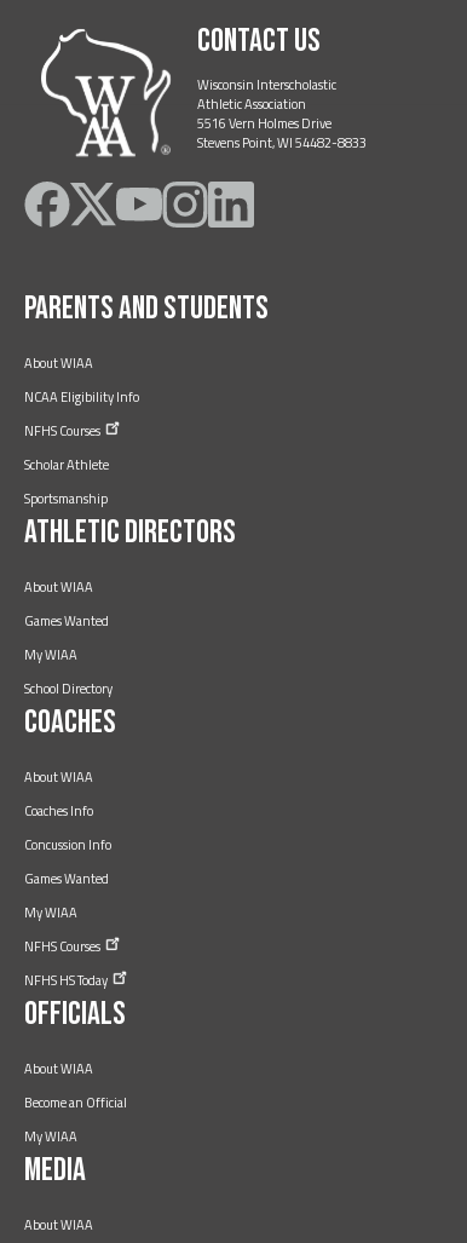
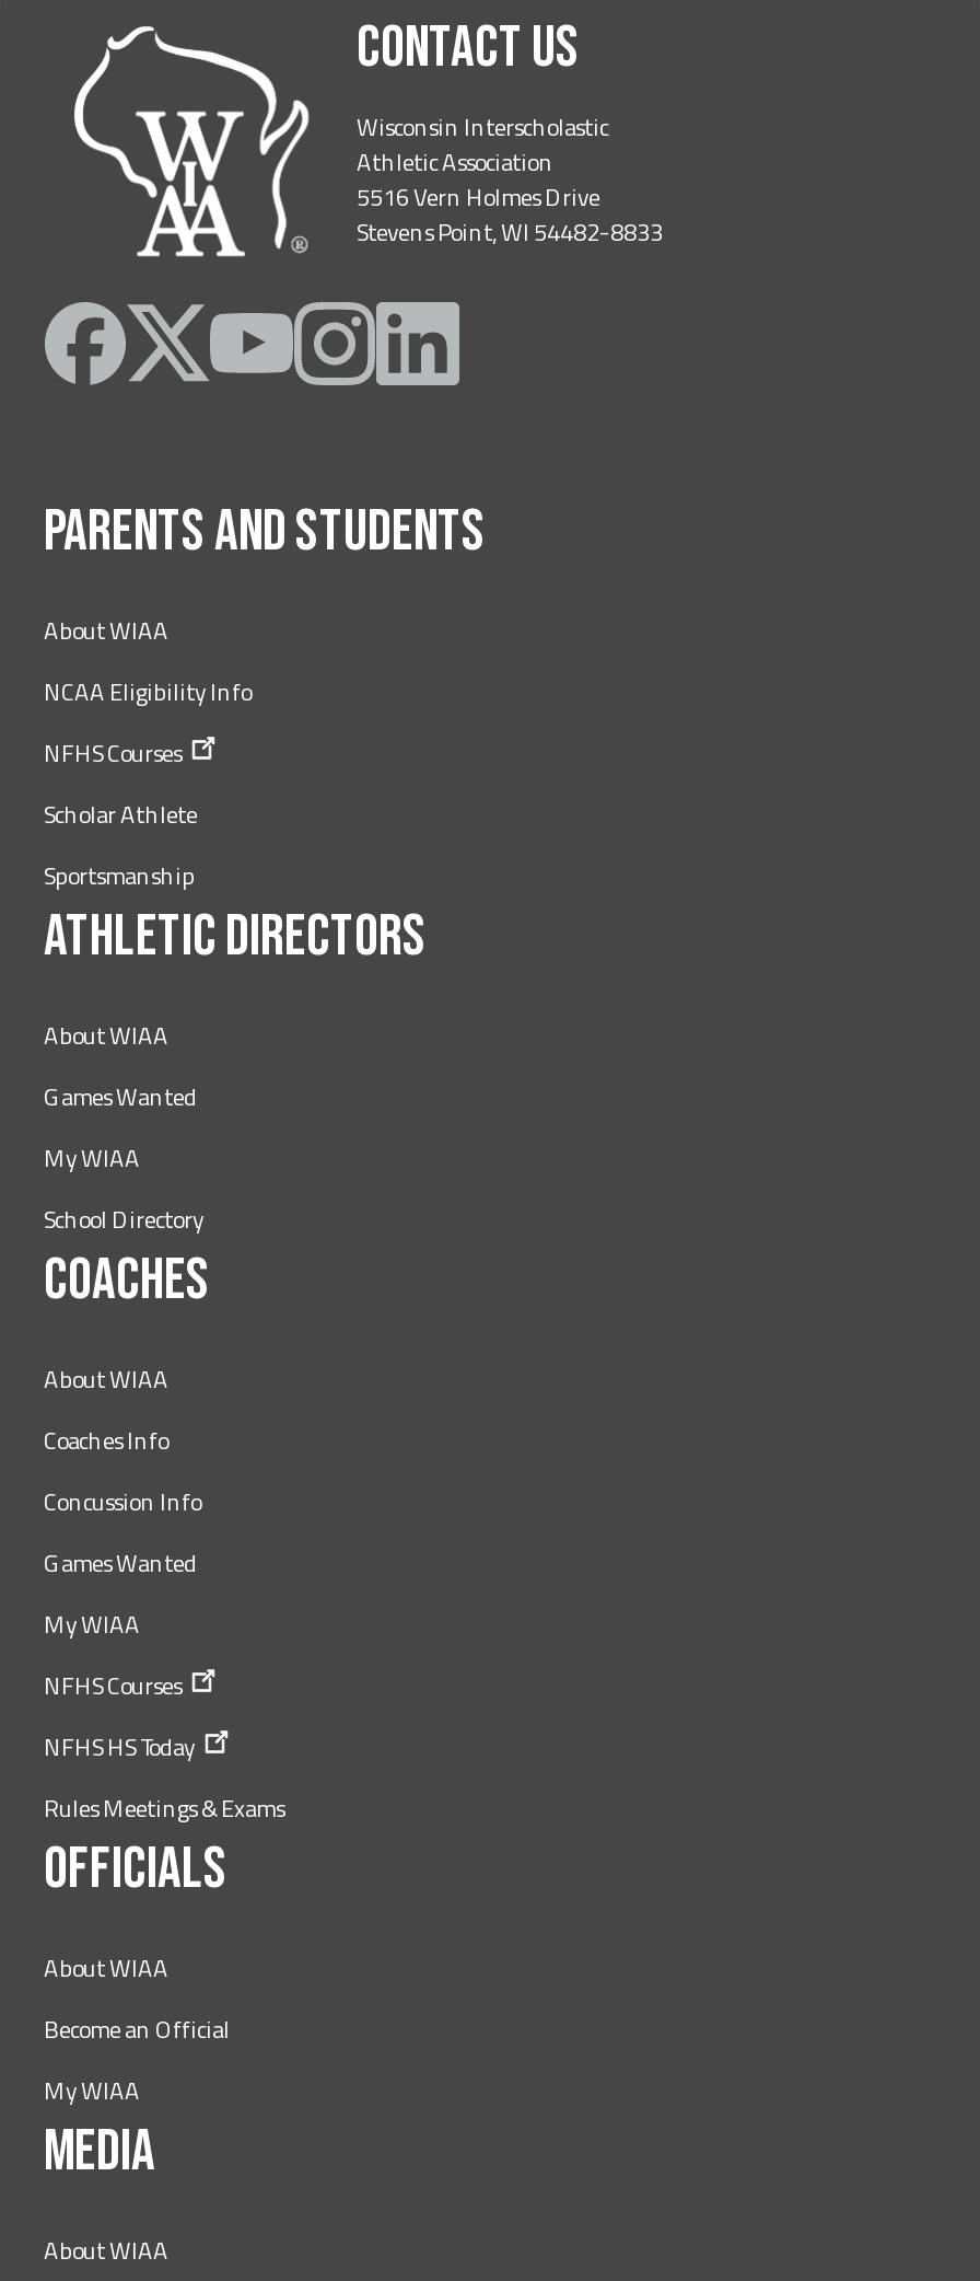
none -> [44,1791,284,1826] Rules Meetings & Exams

